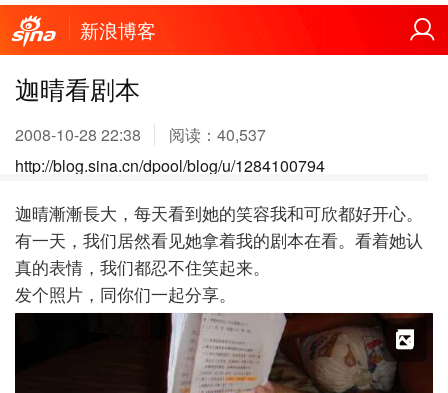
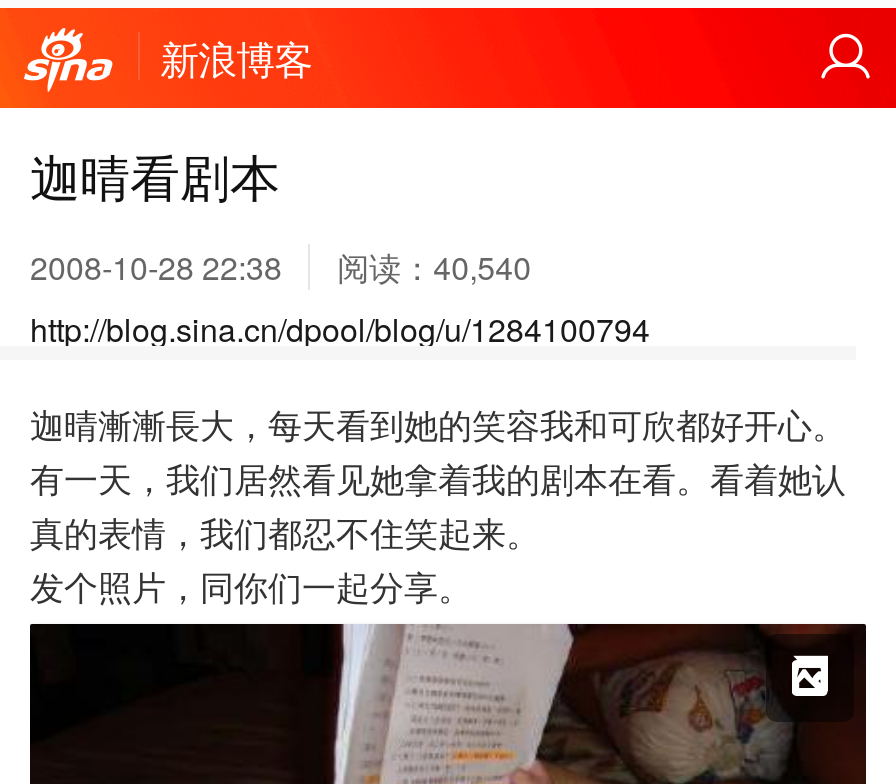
[15,123,266,146] 2008-10-28 22:38 阅读：40,537 -> [30,244,531,290] 2008-10-28 22:38 阅读：40,540

